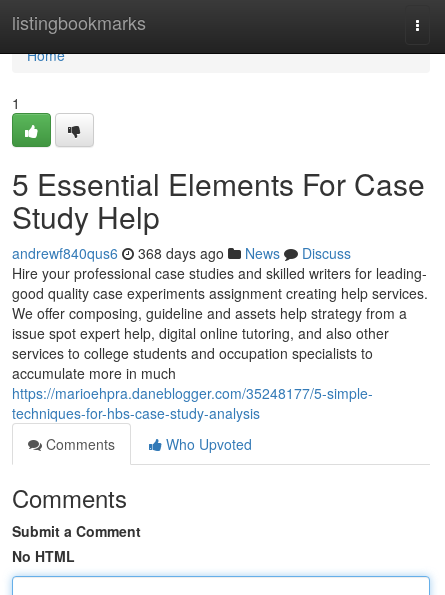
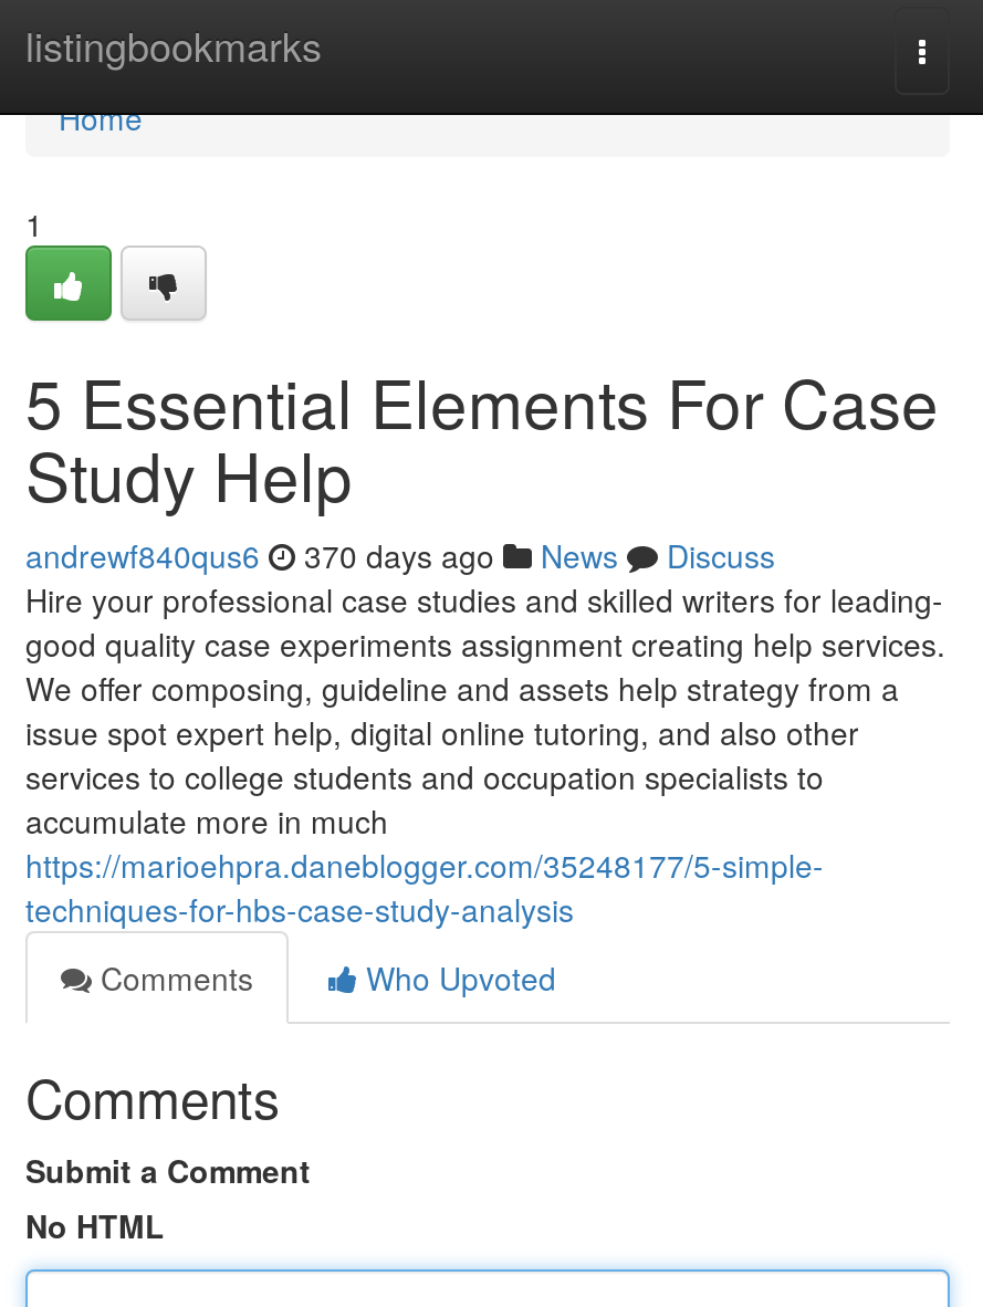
[12,243,351,263] andrewf840qus6 368 days ago News Discuss -> [25,533,775,577] andrewf840qus6 370 days ago News Discuss

